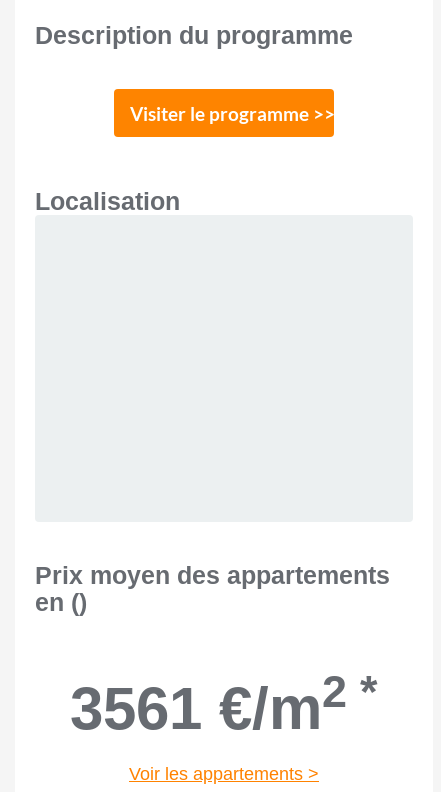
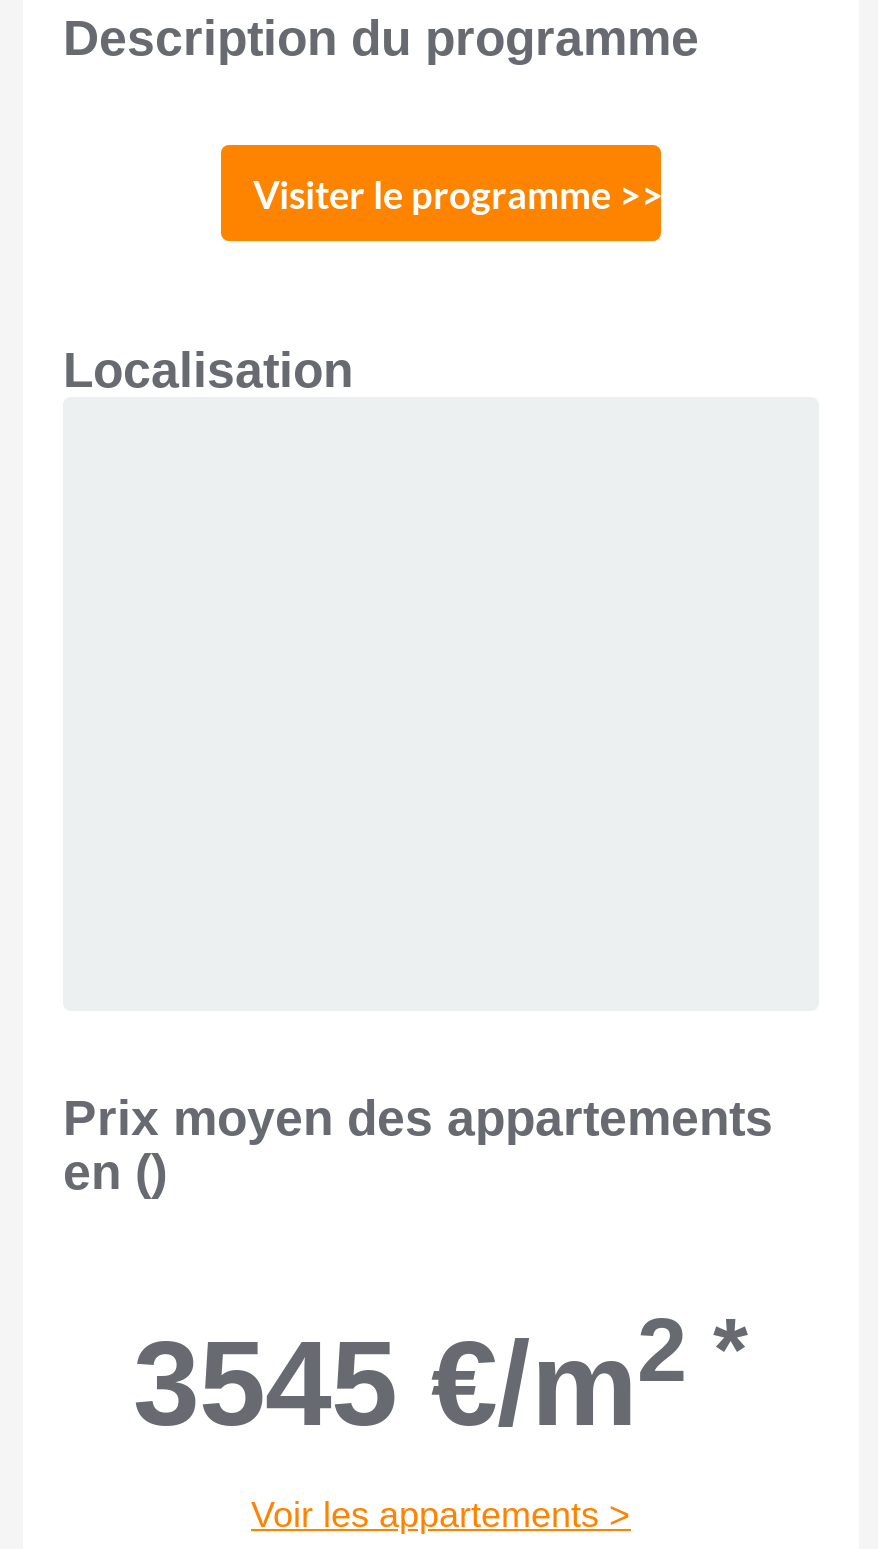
[70,665,378,742] 3561 €/m2 * -> [133,1298,749,1451] 3545 €/m2 *

